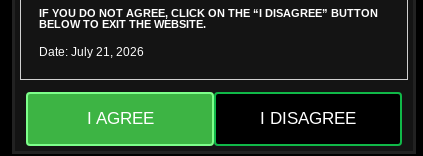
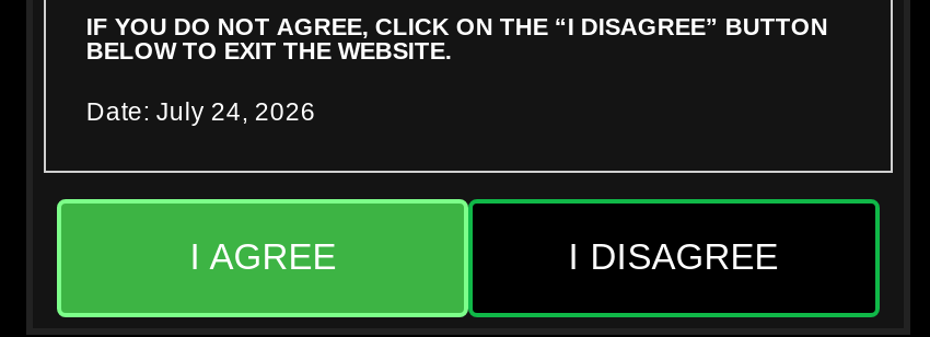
[39,45,144,58] Date: July 21, 2026 -> [86,97,316,126] Date: July 24, 2026

